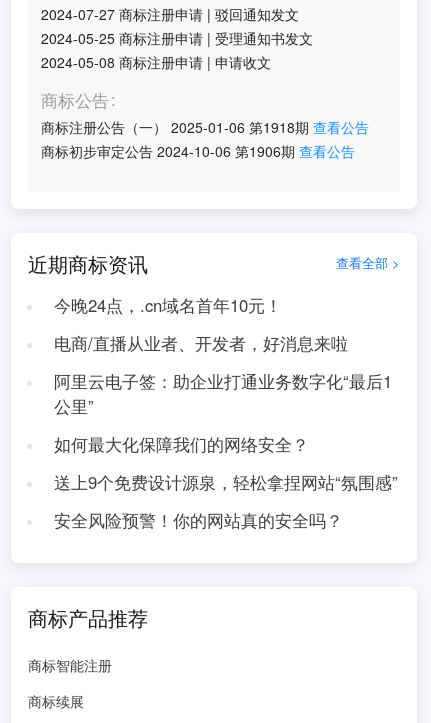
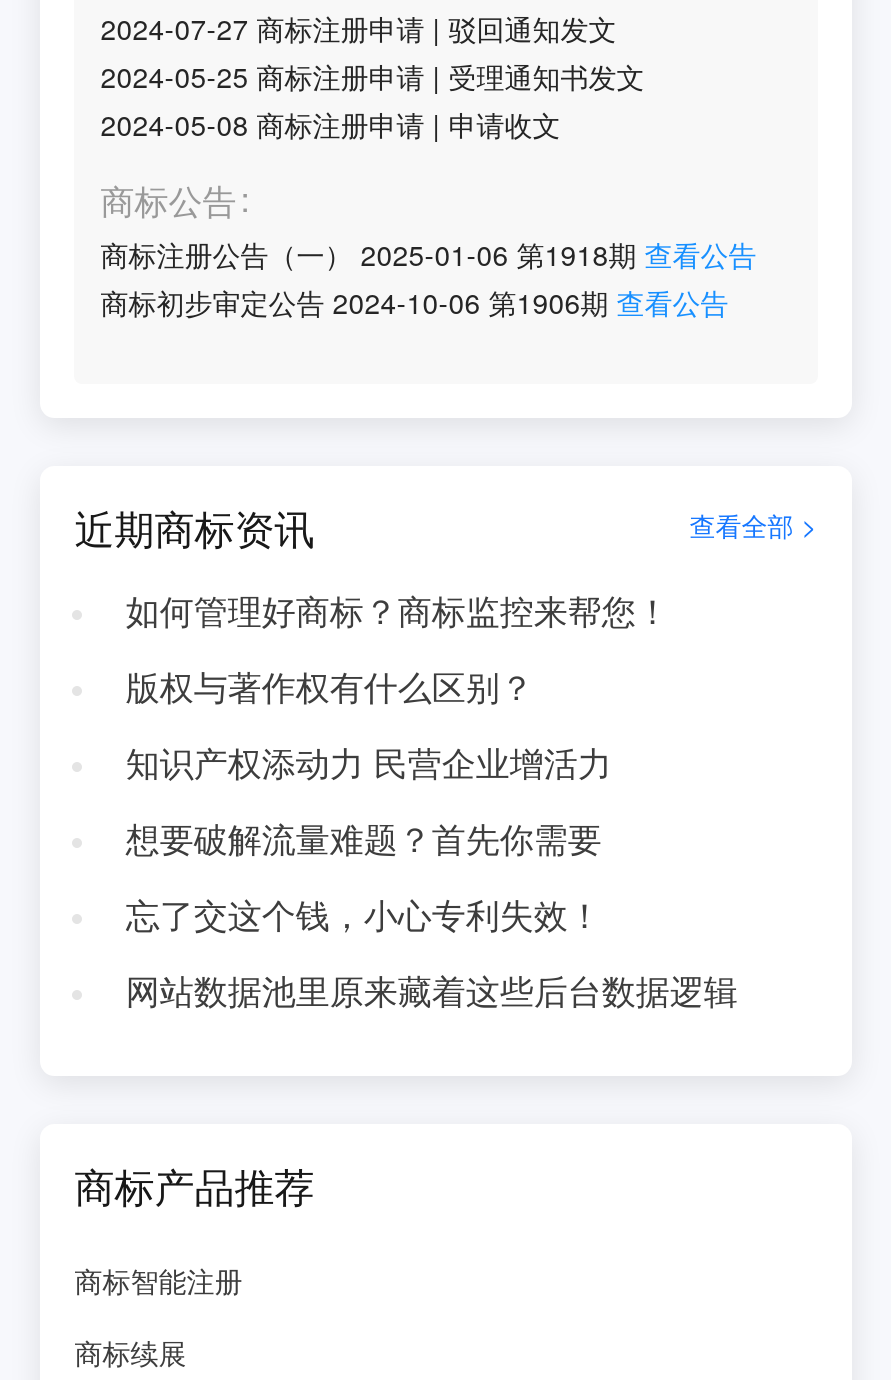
[54,293,282,317] 今晚24点，.cn域名首年10元！ -> [126,586,670,634] 如何管理好商标？商标监控来帮您！
[54,331,348,355] 电商/直播从业者、开发者，好消息来啦 -> [126,662,534,710] 版权与著作权有什么区别？
[54,369,392,418] 阿里云电子签：助企业打通业务数字化“最后1 | 公里” -> [126,738,612,786] 知识产权添动力 民营企业增活力
[54,432,309,456] 如何最大化保障我们的网络安全？ -> [126,814,602,862] 想要破解流量难题？首先你需要
[54,470,398,494] 送上9个免费设计源泉，轻松拿捏网站“氛围感” -> [126,890,602,938] 忘了交这个钱，小心专利失效！
[54,508,343,532] 安全风险预警！你的网站真的安全吗？ -> [126,966,738,1014] 网站数据池里原来藏着这些后台数据逻辑

